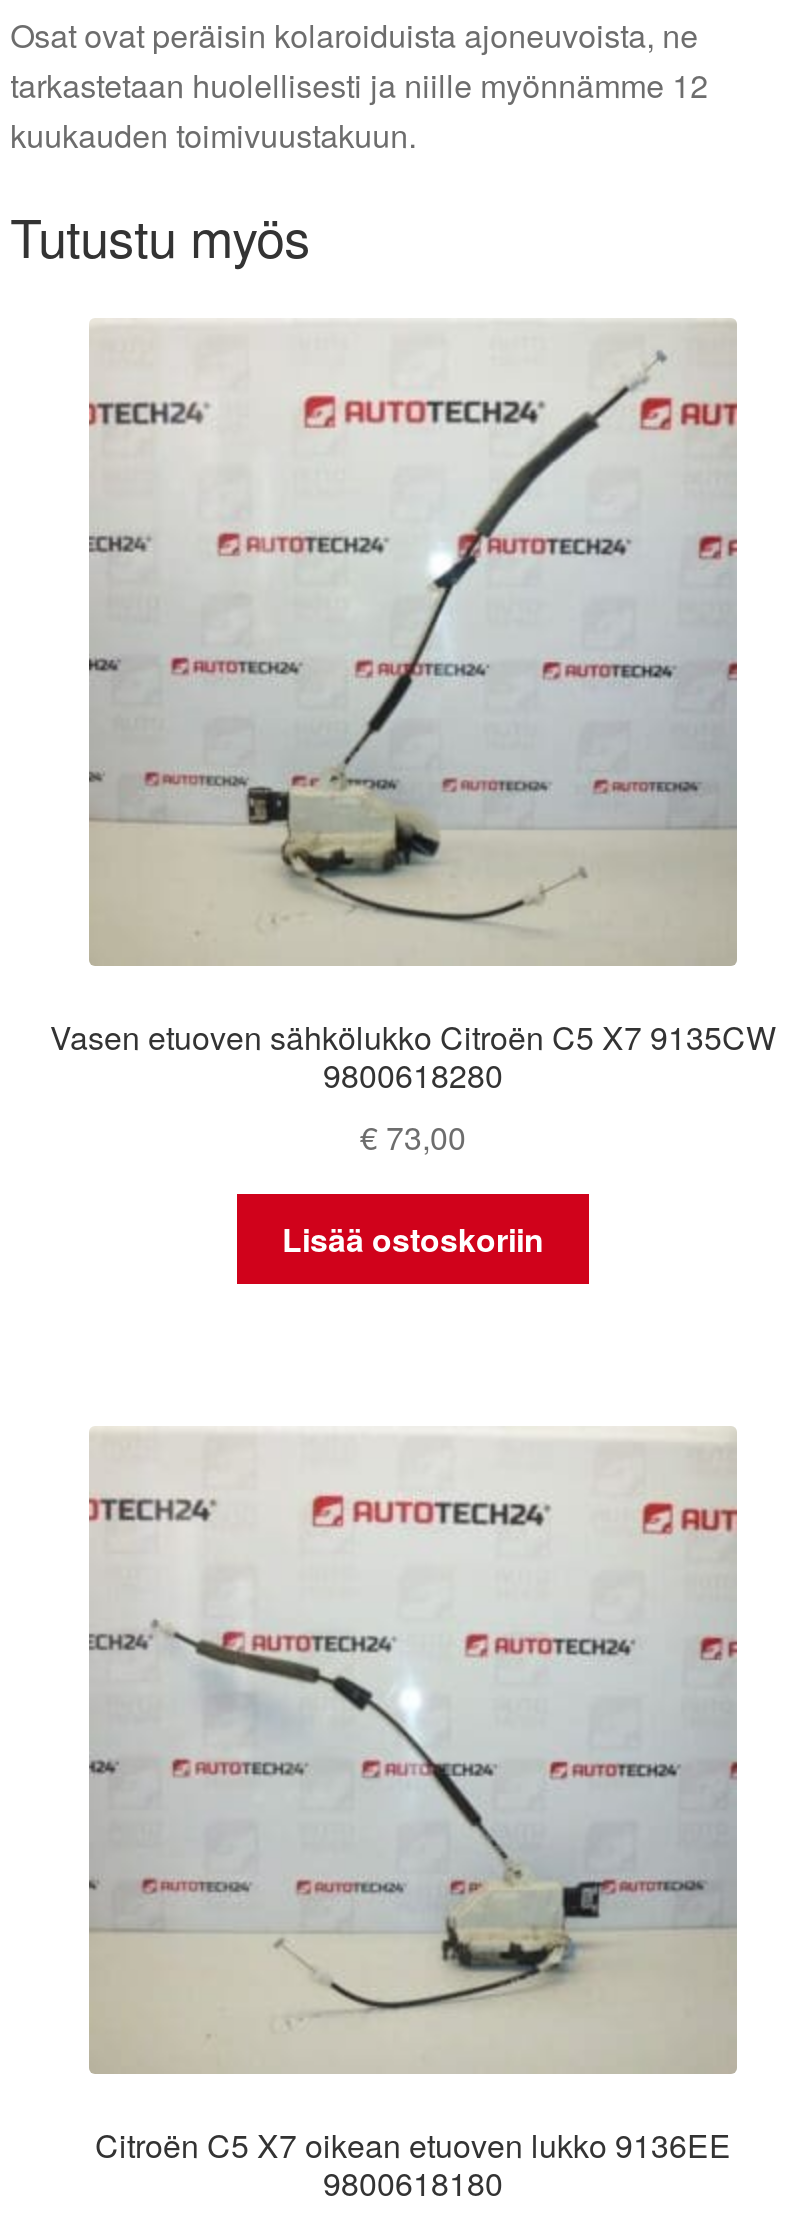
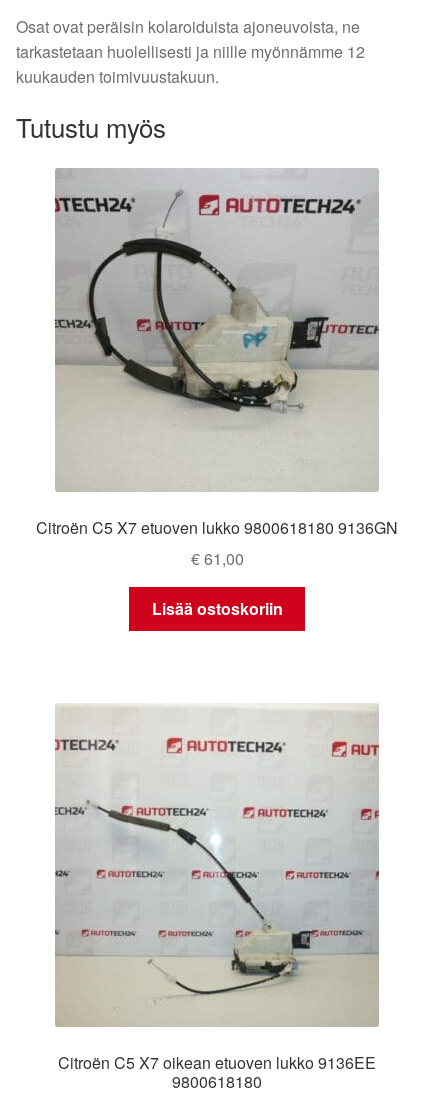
[89,321,737,937] [image] -> [55,169,378,458] [image]
[50,1015,776,1160] Vasen etuoven sähkölukko Citroën C5 X7 9135CW | 9800618280 | €73,00 -> [36,516,398,569] Citroën C5 X7 etuoven lukko 9800618180 9136GN | €61,00

